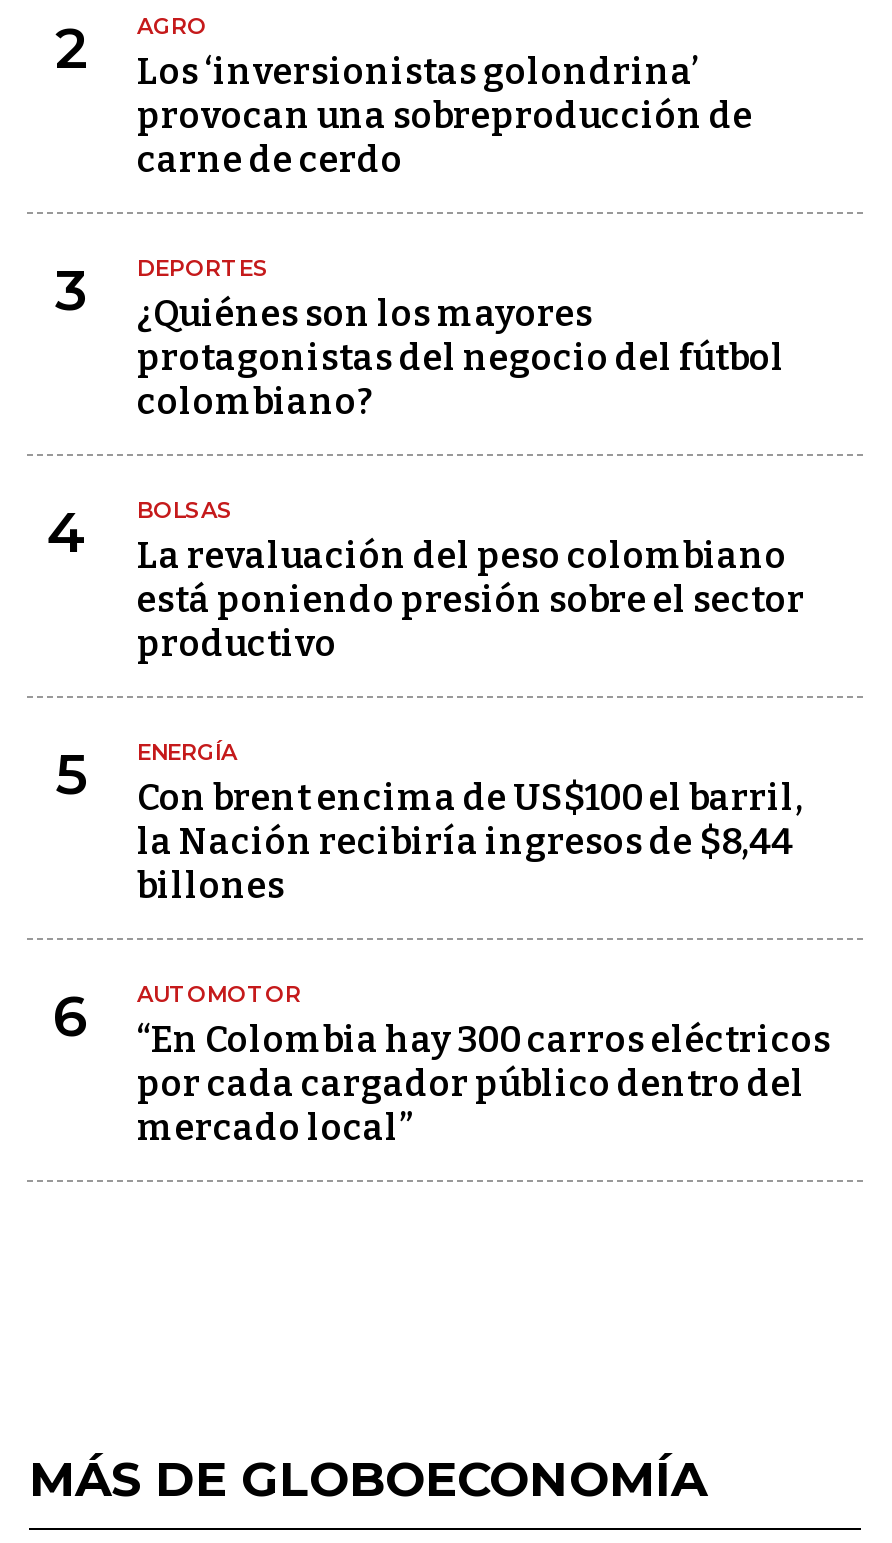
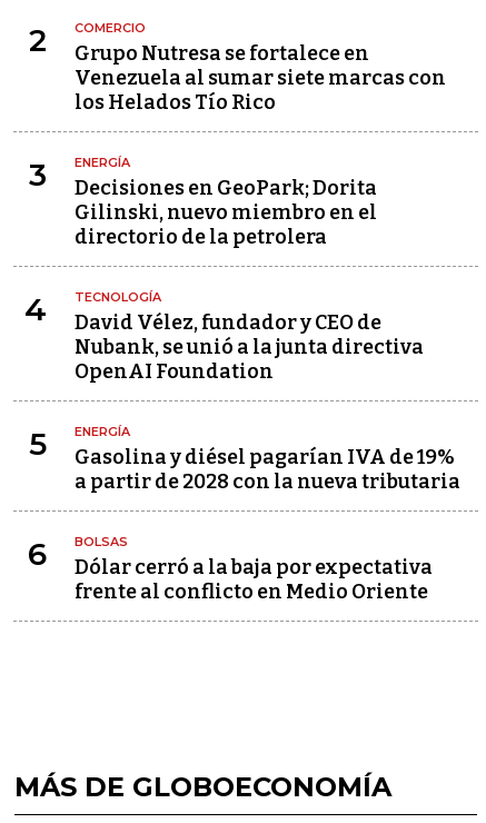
[137,12,753,182] AGRO | Los ‘inversionistas golondrina’ | provocan una sobreproducción de | carne de cerdo -> [75,20,446,115] COMERCIO | Grupo Nutresa se fortalece en | Venezuela al sumar siete marcas con | los Helados Tío Rico
[137,254,785,424] DEPORTES | ¿Quiénes son los mayores | protagonistas del negocio del fútbol | colombiano? -> [75,155,377,249] ENERGÍA | Decisiones en GeoPark; Dorita | Gilinski, nuevo miembro en el | directorio de la petrolera
[137,496,805,666] BOLSAS | La revaluación del peso colombiano | está poniendo presión sobre el sector | productivo -> [75,289,424,384] TECNOLOGÍA | David Vélez, fundador y CEO de | Nubank, se unió a la junta directiva | OpenAI Foundation
[137,776,803,908] Con brent encima de US$100 el barril, | la Nación recibiría ingresos de $8,44 | billones -> [75,445,460,494] Gasolina y diésel pagarían IVA de 19% | a partir de 2028 con la nueva tributaria
[137,980,831,1150] AUTOMOTOR | “En Colombia hay 300 carros eléctricos | por cada cargador público dentro del | mercado local” -> [75,534,433,604] BOLSAS | Dólar cerró a la baja por expectativa | frente al conflicto en Medio Oriente

